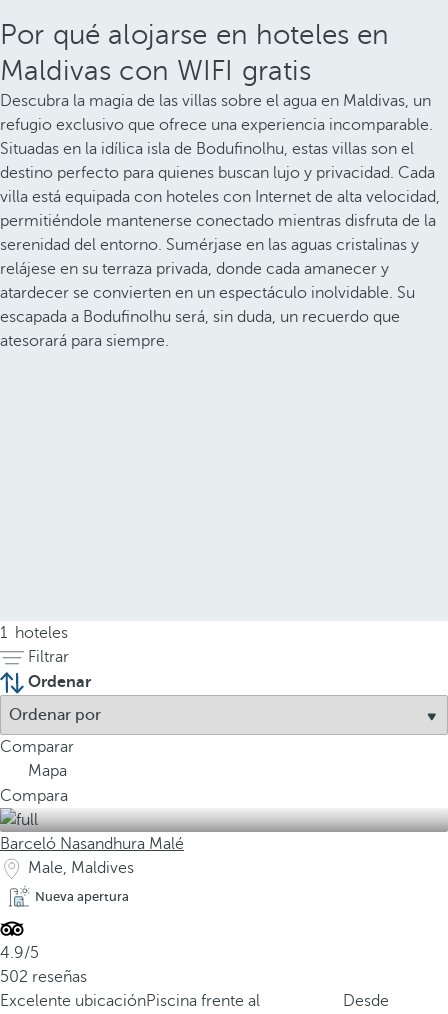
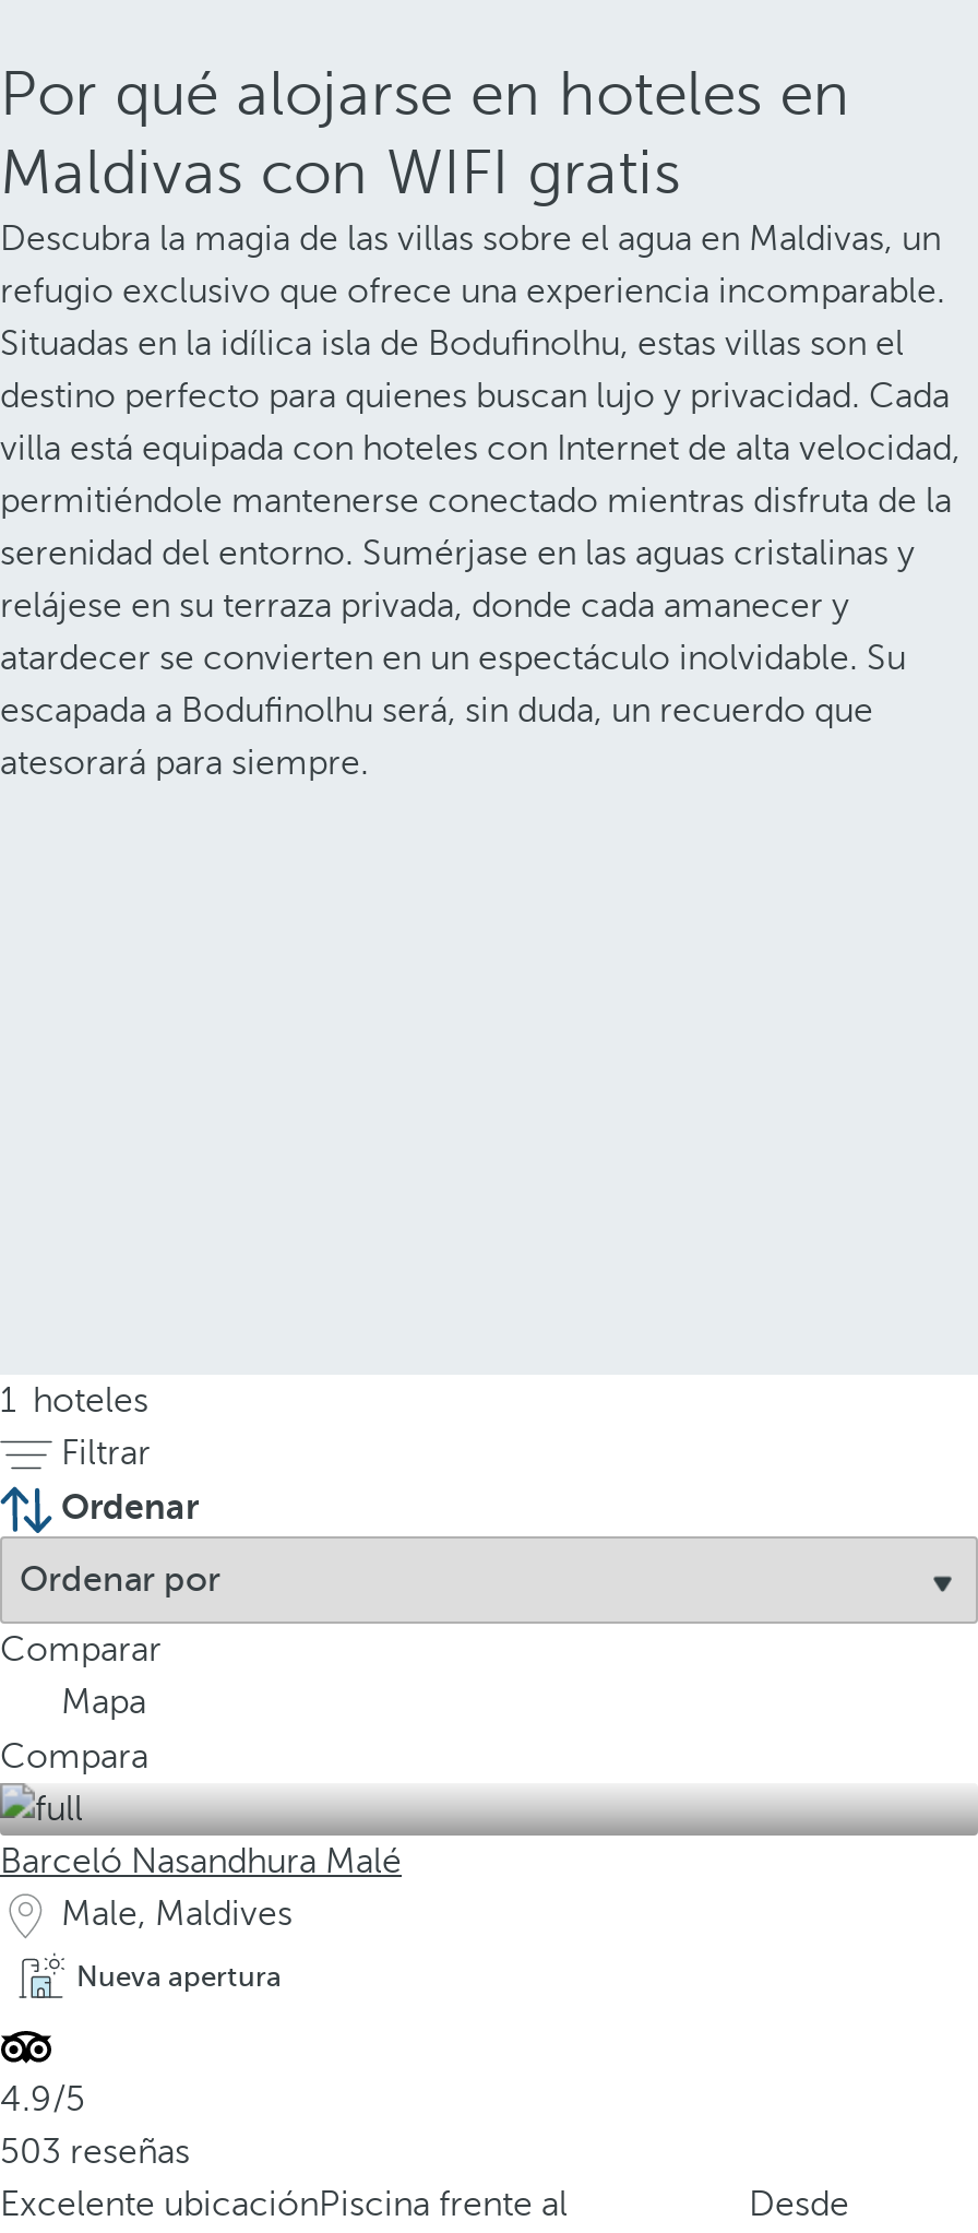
[0,968,87,986] 502 reseñas -> [0,2133,190,2172] 503 reseñas

